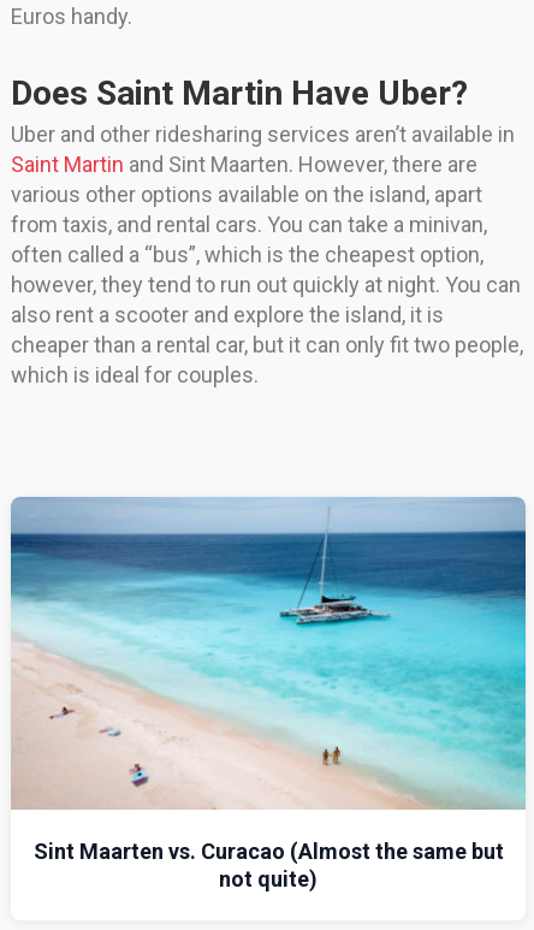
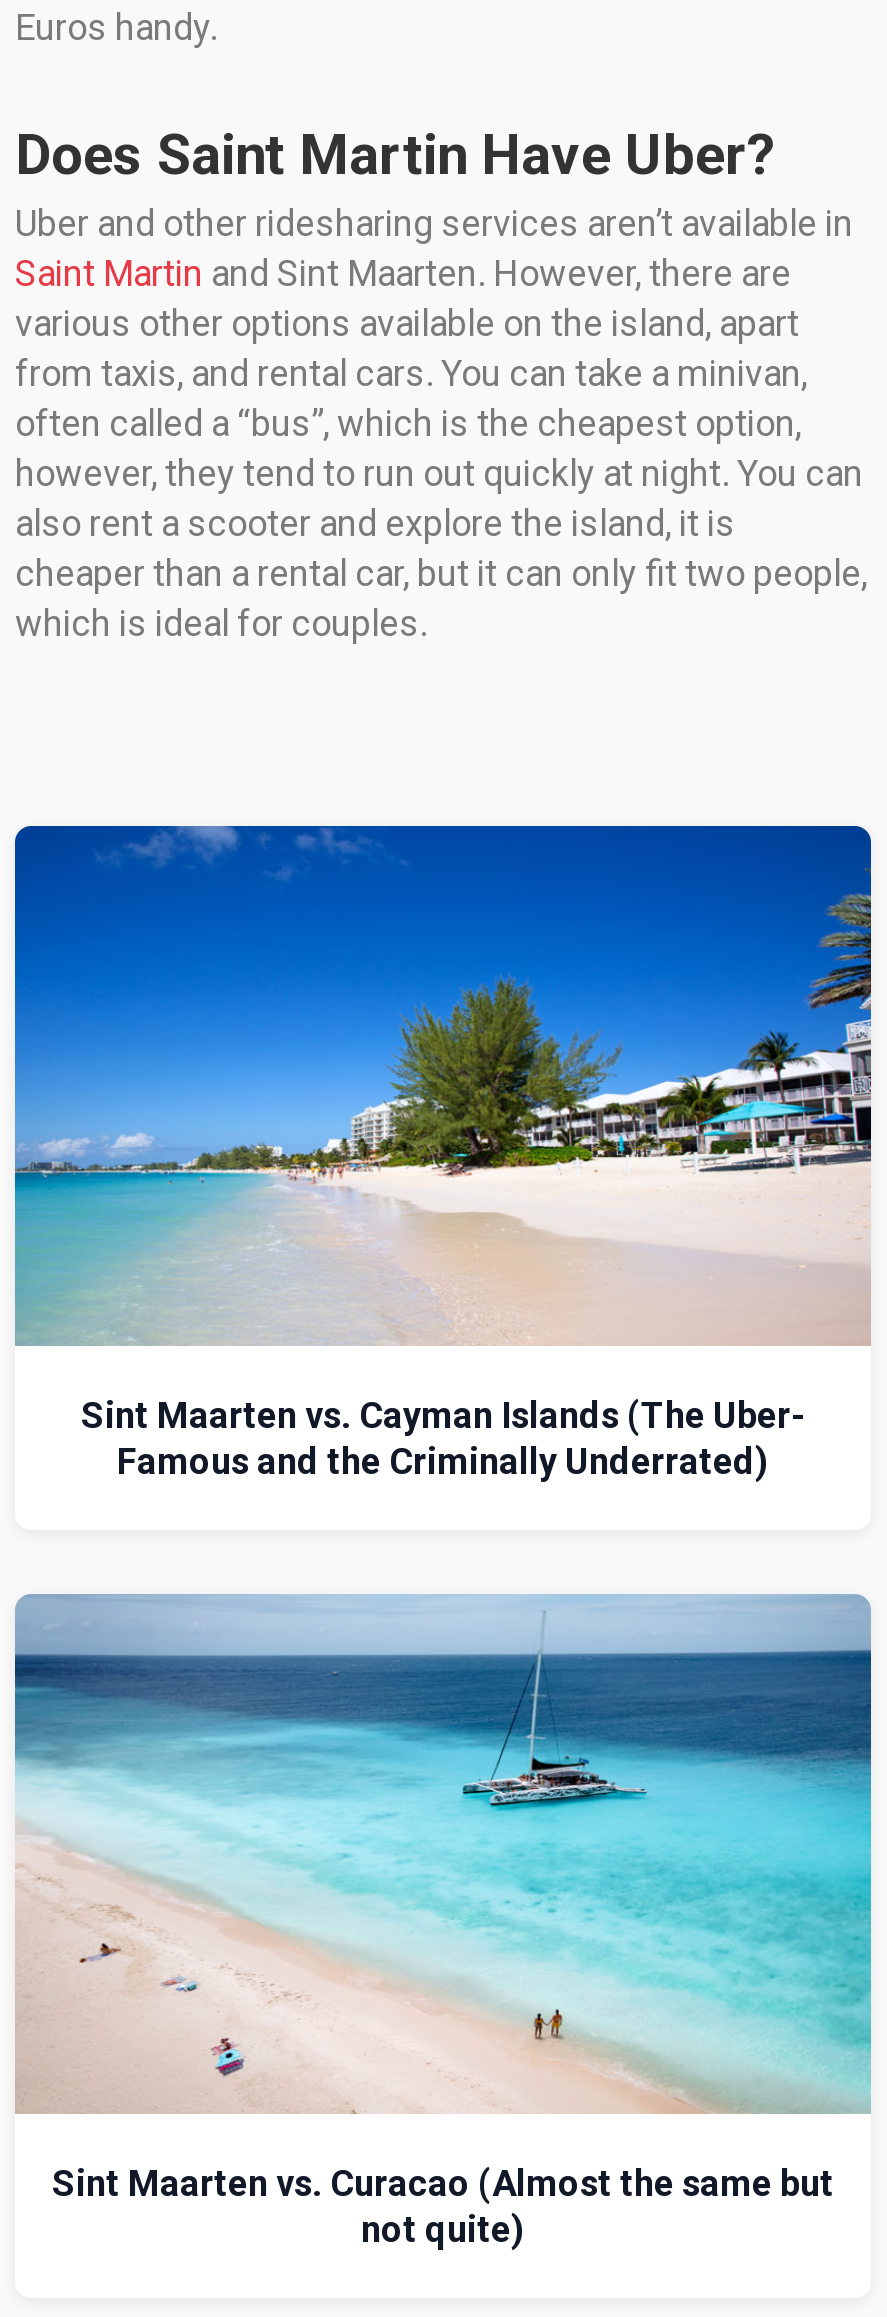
none -> [13,826,873,1482] [image] | Sint Maarten vs. Cayman Islands (The Uber- | Famous and the Criminally Underrated)

